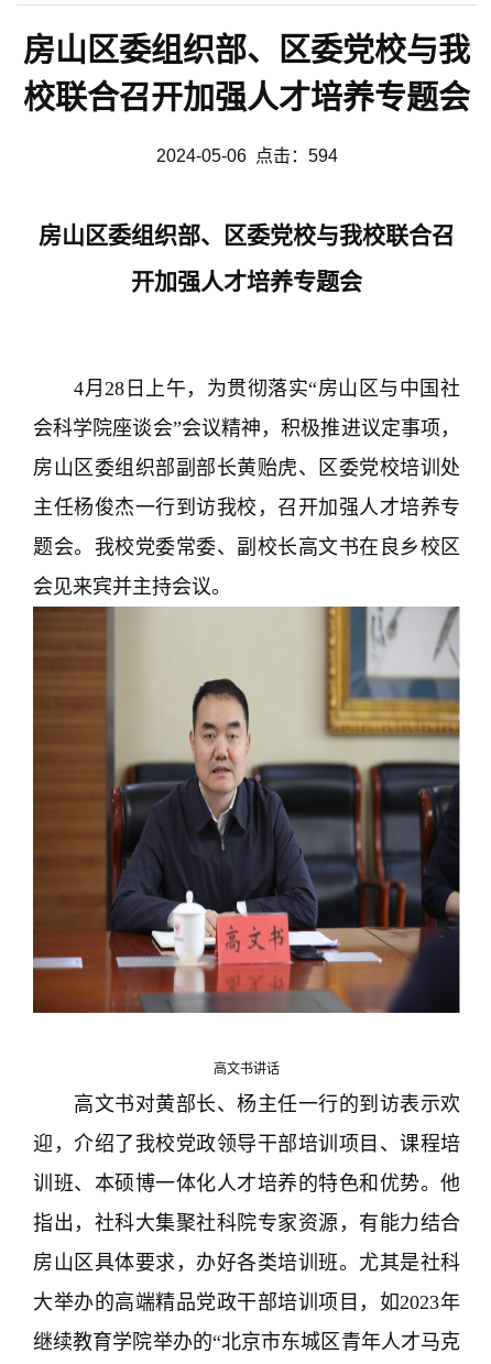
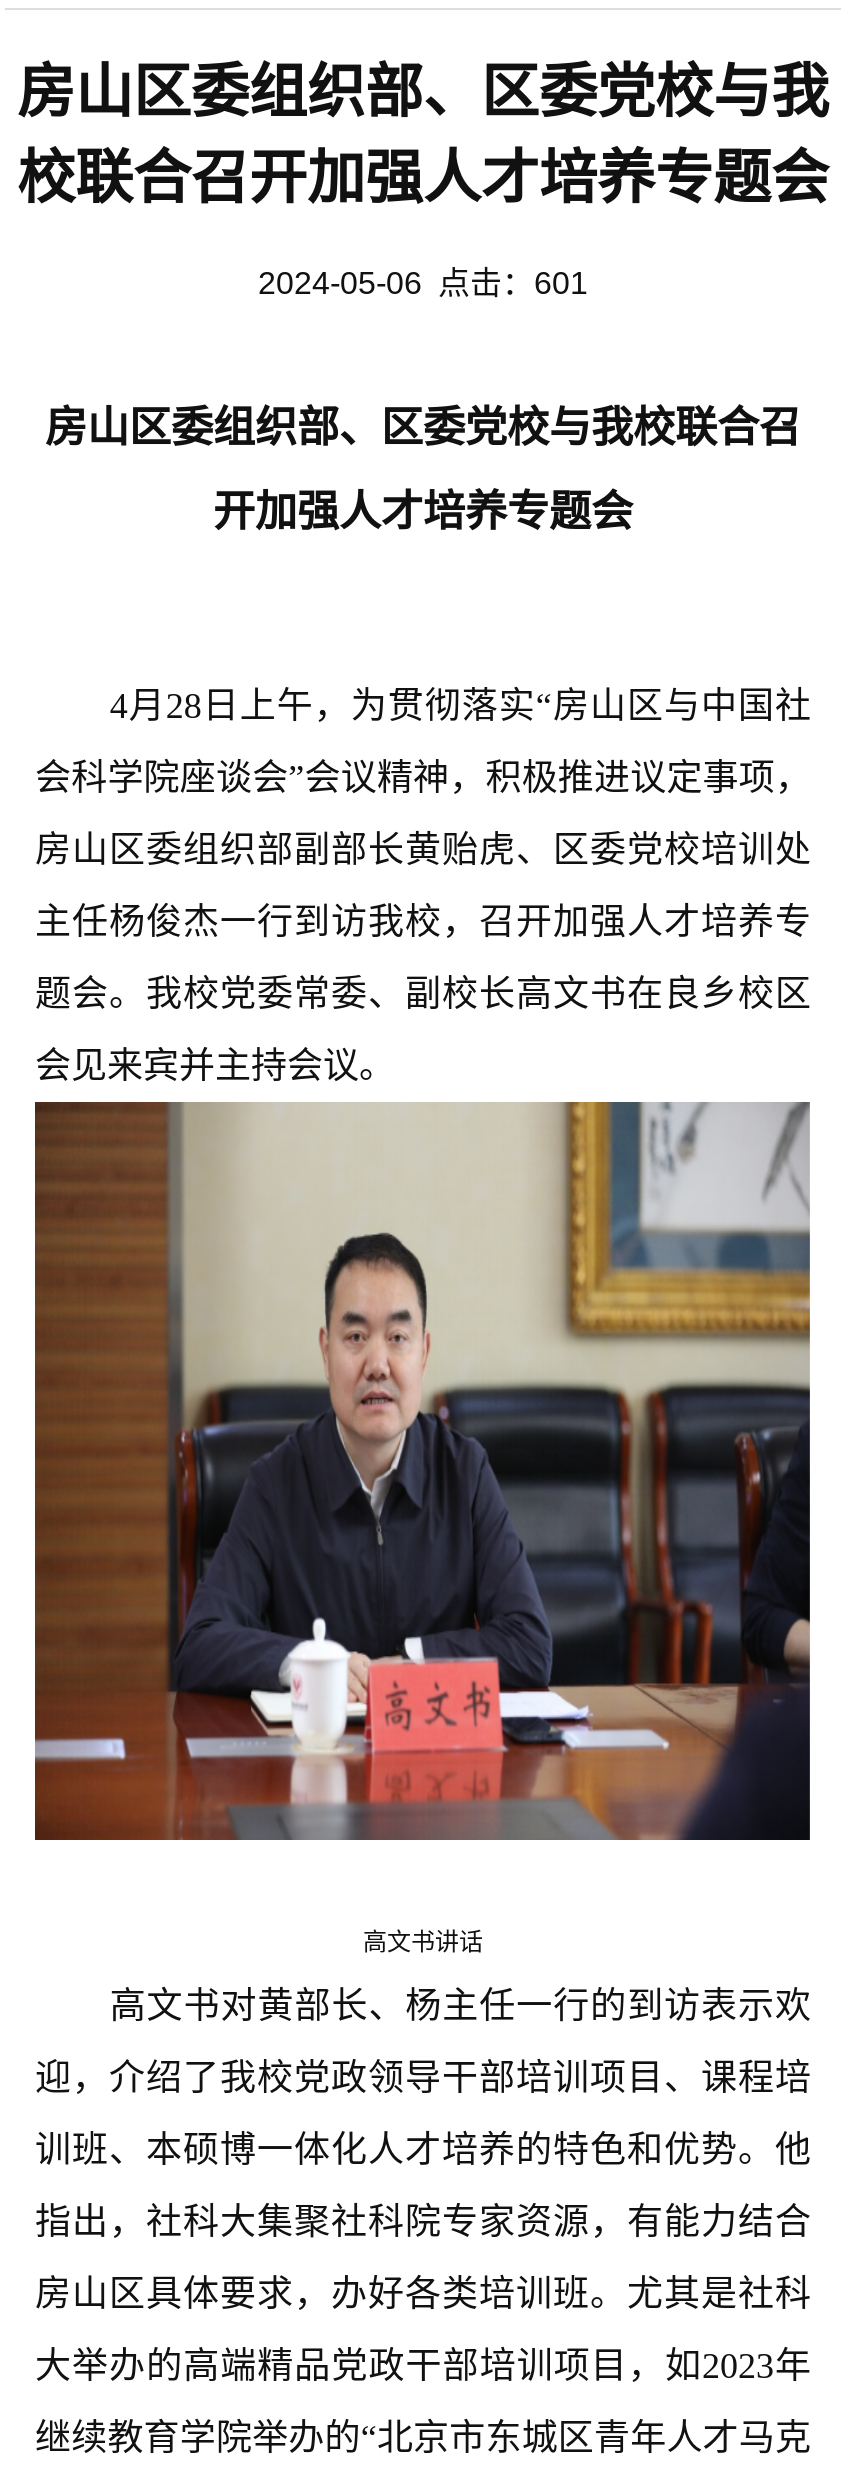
[156,146,337,165] 2024-05-06 点击：594 -> [258,265,588,299] 2024-05-06 点击：601

